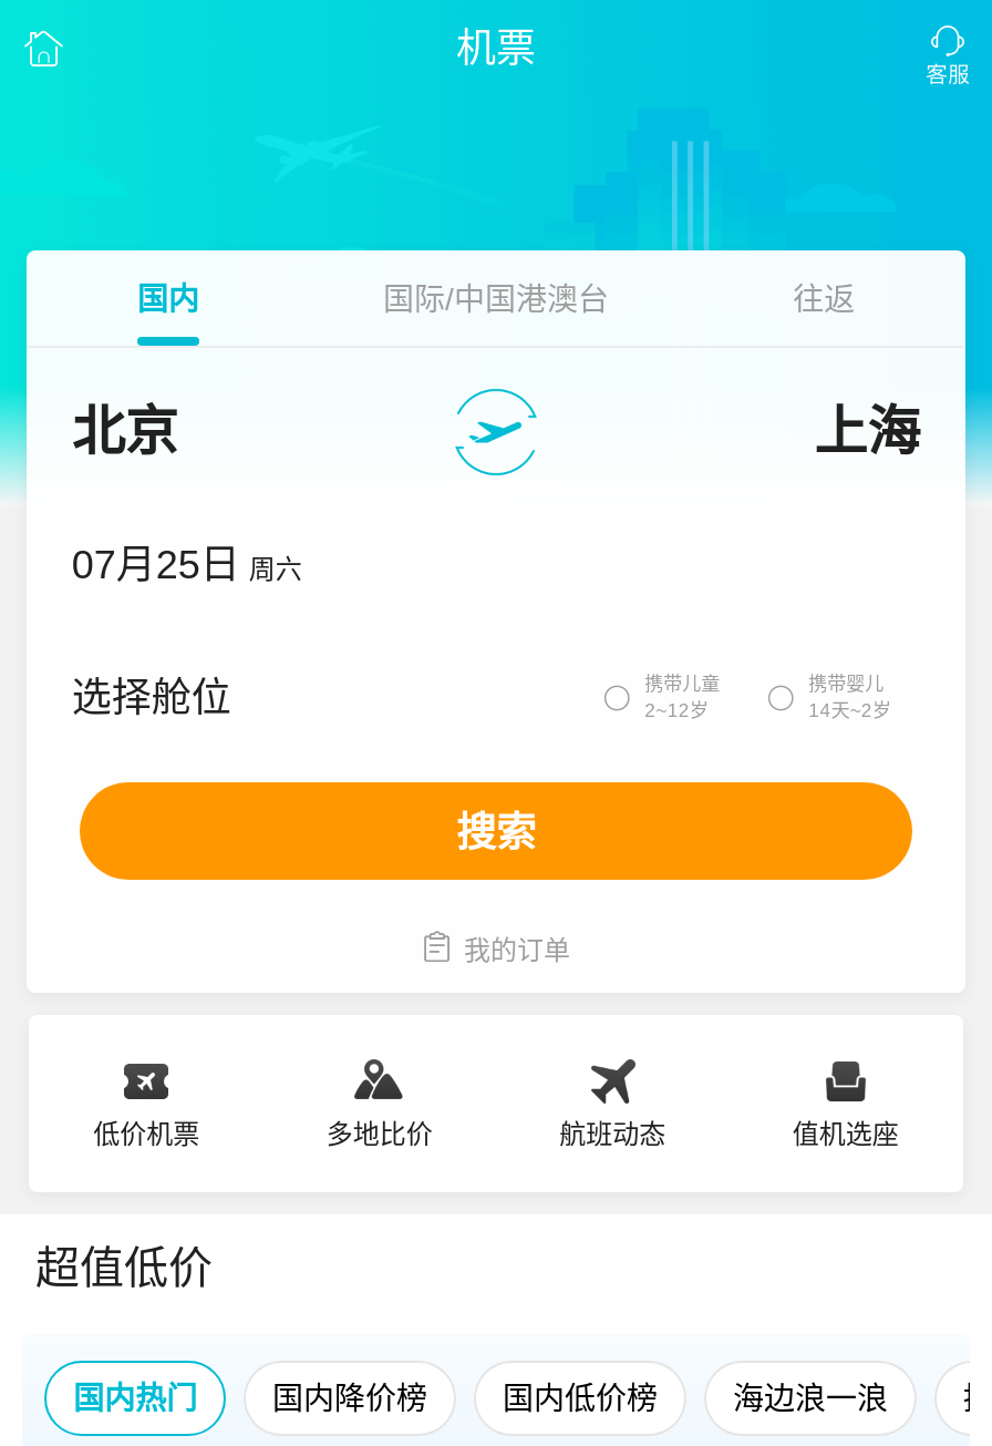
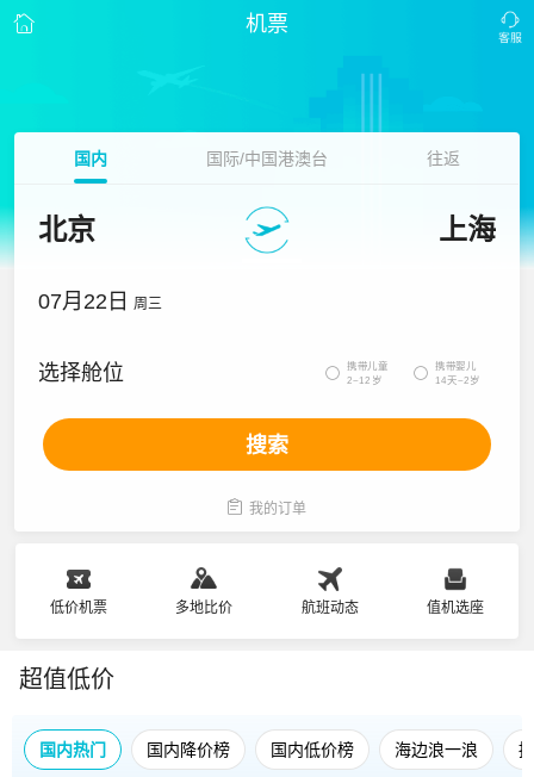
[72,543,302,587] 07月25日 周六 -> [39,290,162,313] 07月22日 周三

